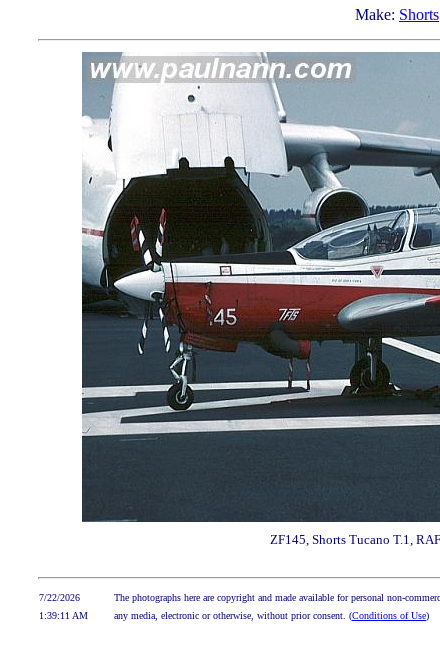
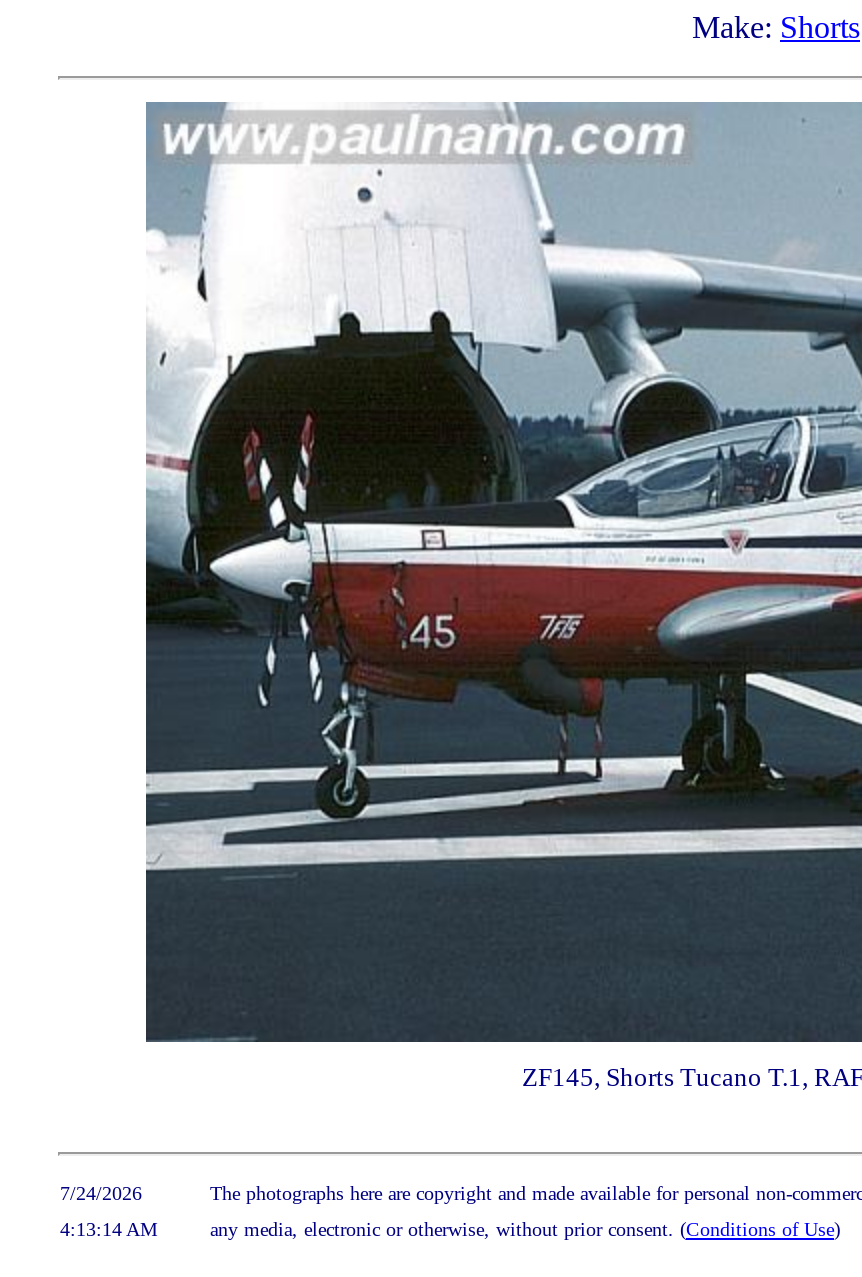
[39,592,80,603] 7/22/2026 -> [60,1182,142,1204] 7/24/2026
[39,610,88,621] 1:39:11 AM -> [60,1218,158,1240] 4:13:14 AM

